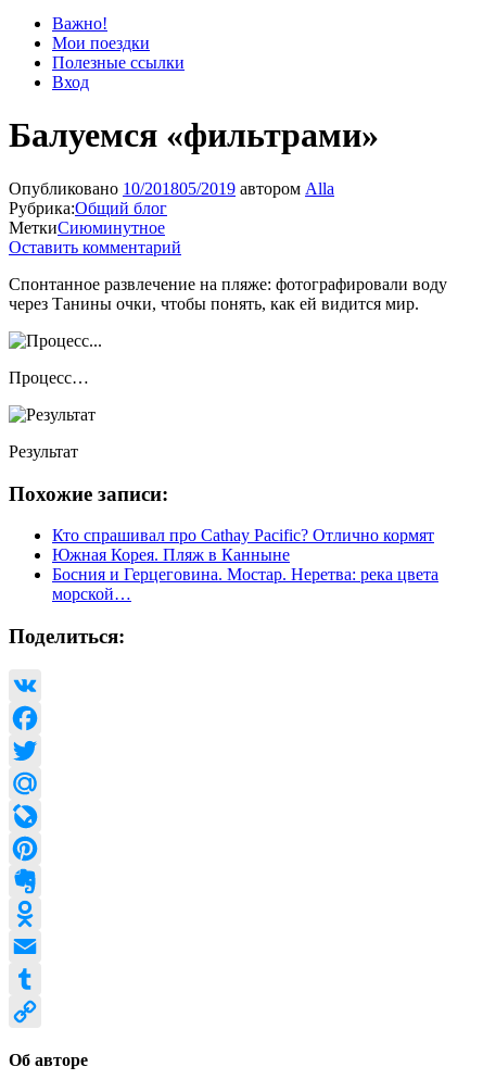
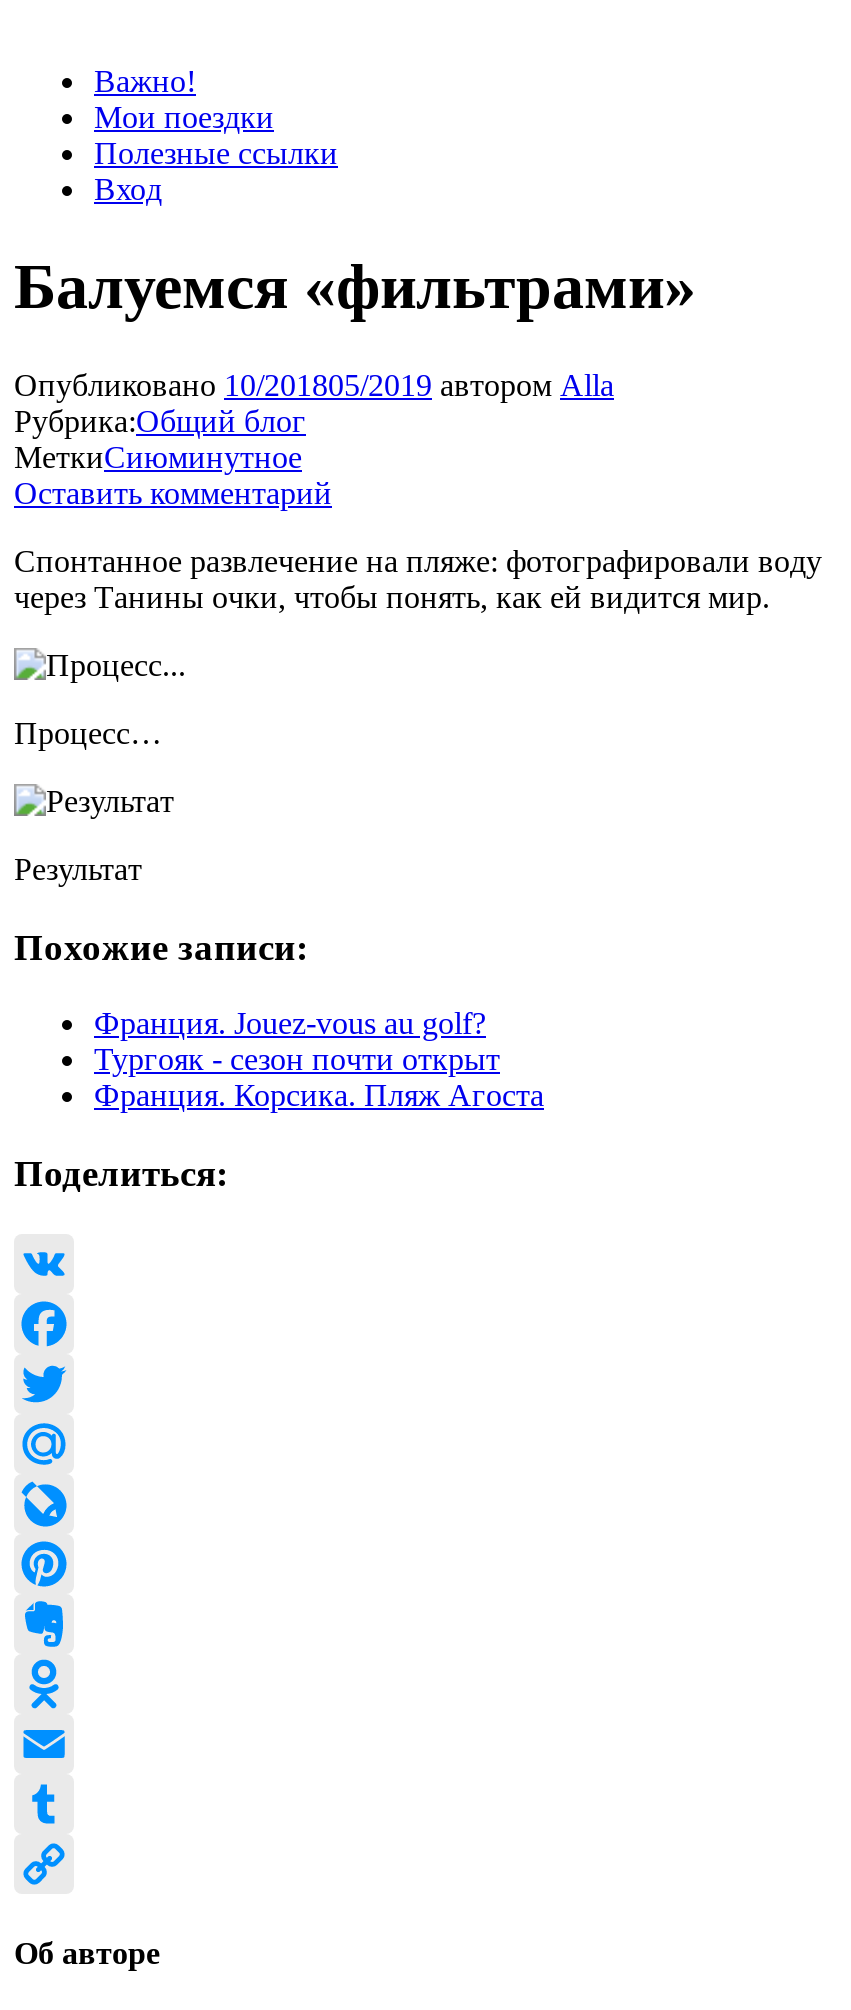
[52,526,438,603] Кто спрашивал про Cathay Pacific? Отлично кормят | Южная Корея. Пляж в Канныне | Босния и Герцеговина. Мостар. Неретва: река цвета | морской… -> [94,1007,544,1113] Франция. Jouez-vous au golf? | Тургояк - сезон почти открыт | Франция. Корсика. Пляж Агоста

